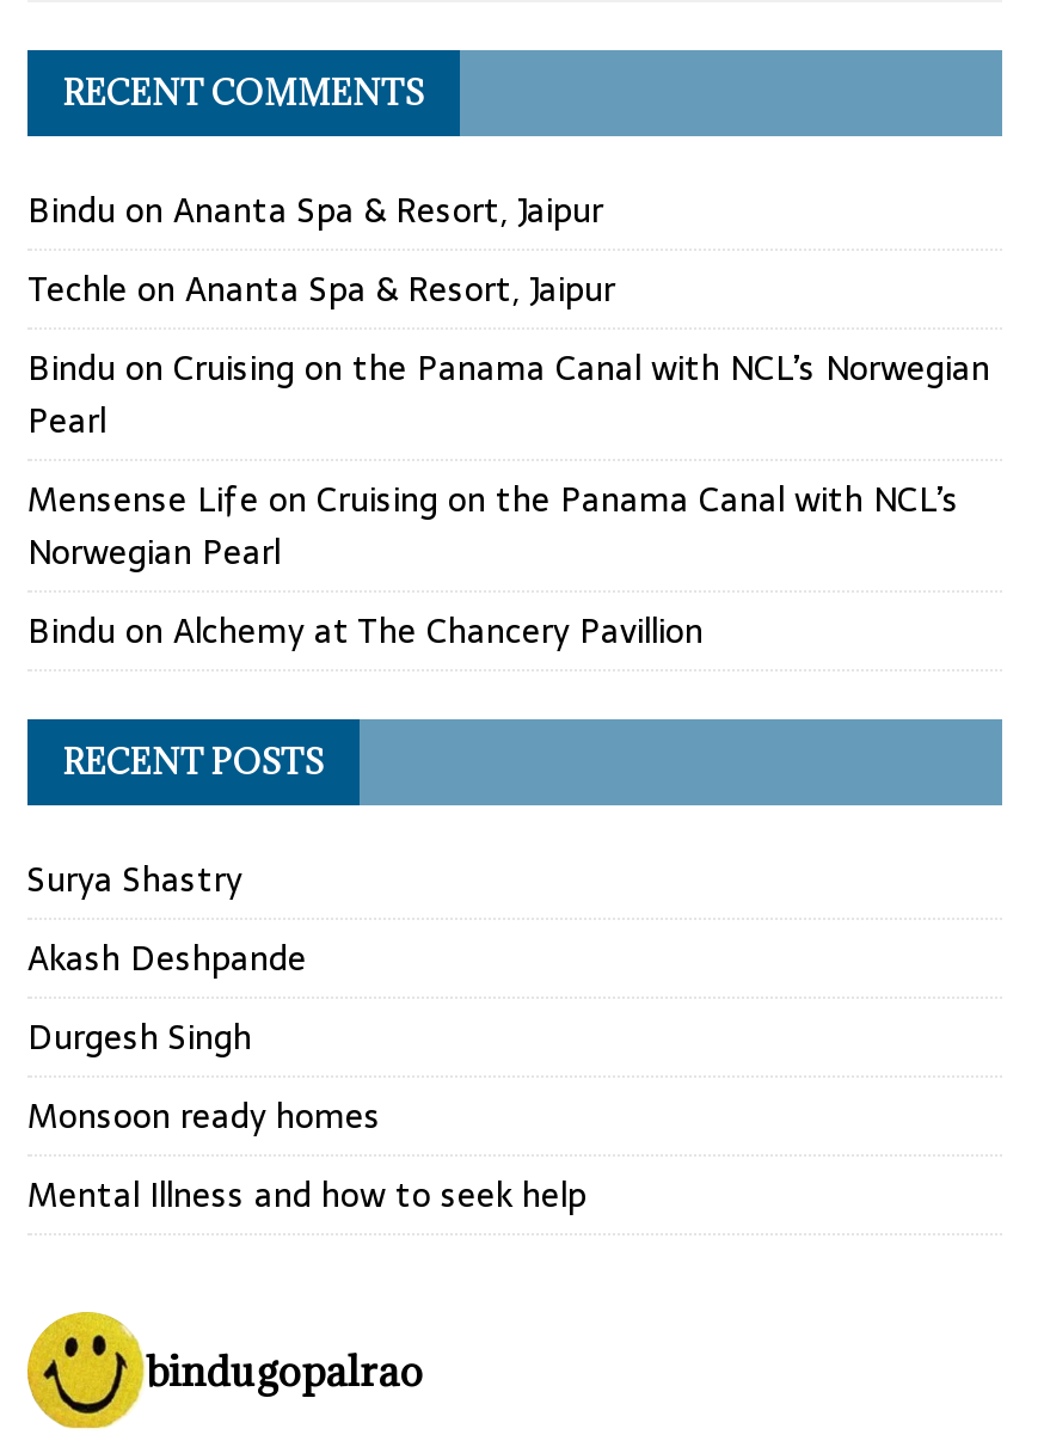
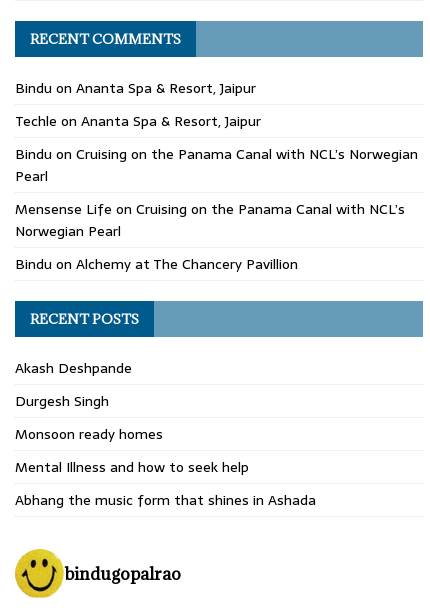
[27,853,242,905] Surya Shastry -> none
moved [27,932,587,1221] -> [15,357,249,478]: Akash Deshpande | Durgesh Singh | Monsoon ready homes | Mental Illness and how to seek help
none -> [15,489,316,511] Abhang the music form that shines in Ashada

